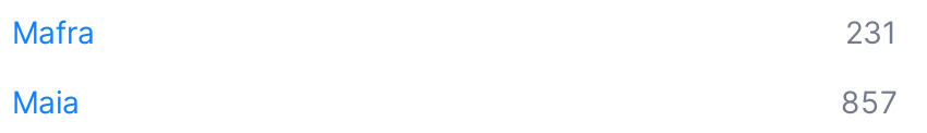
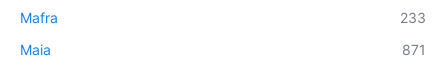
[845,12,898,49] 231 -> [400,9,426,26] 233
[841,82,898,119] 857 -> [402,41,426,58] 871

